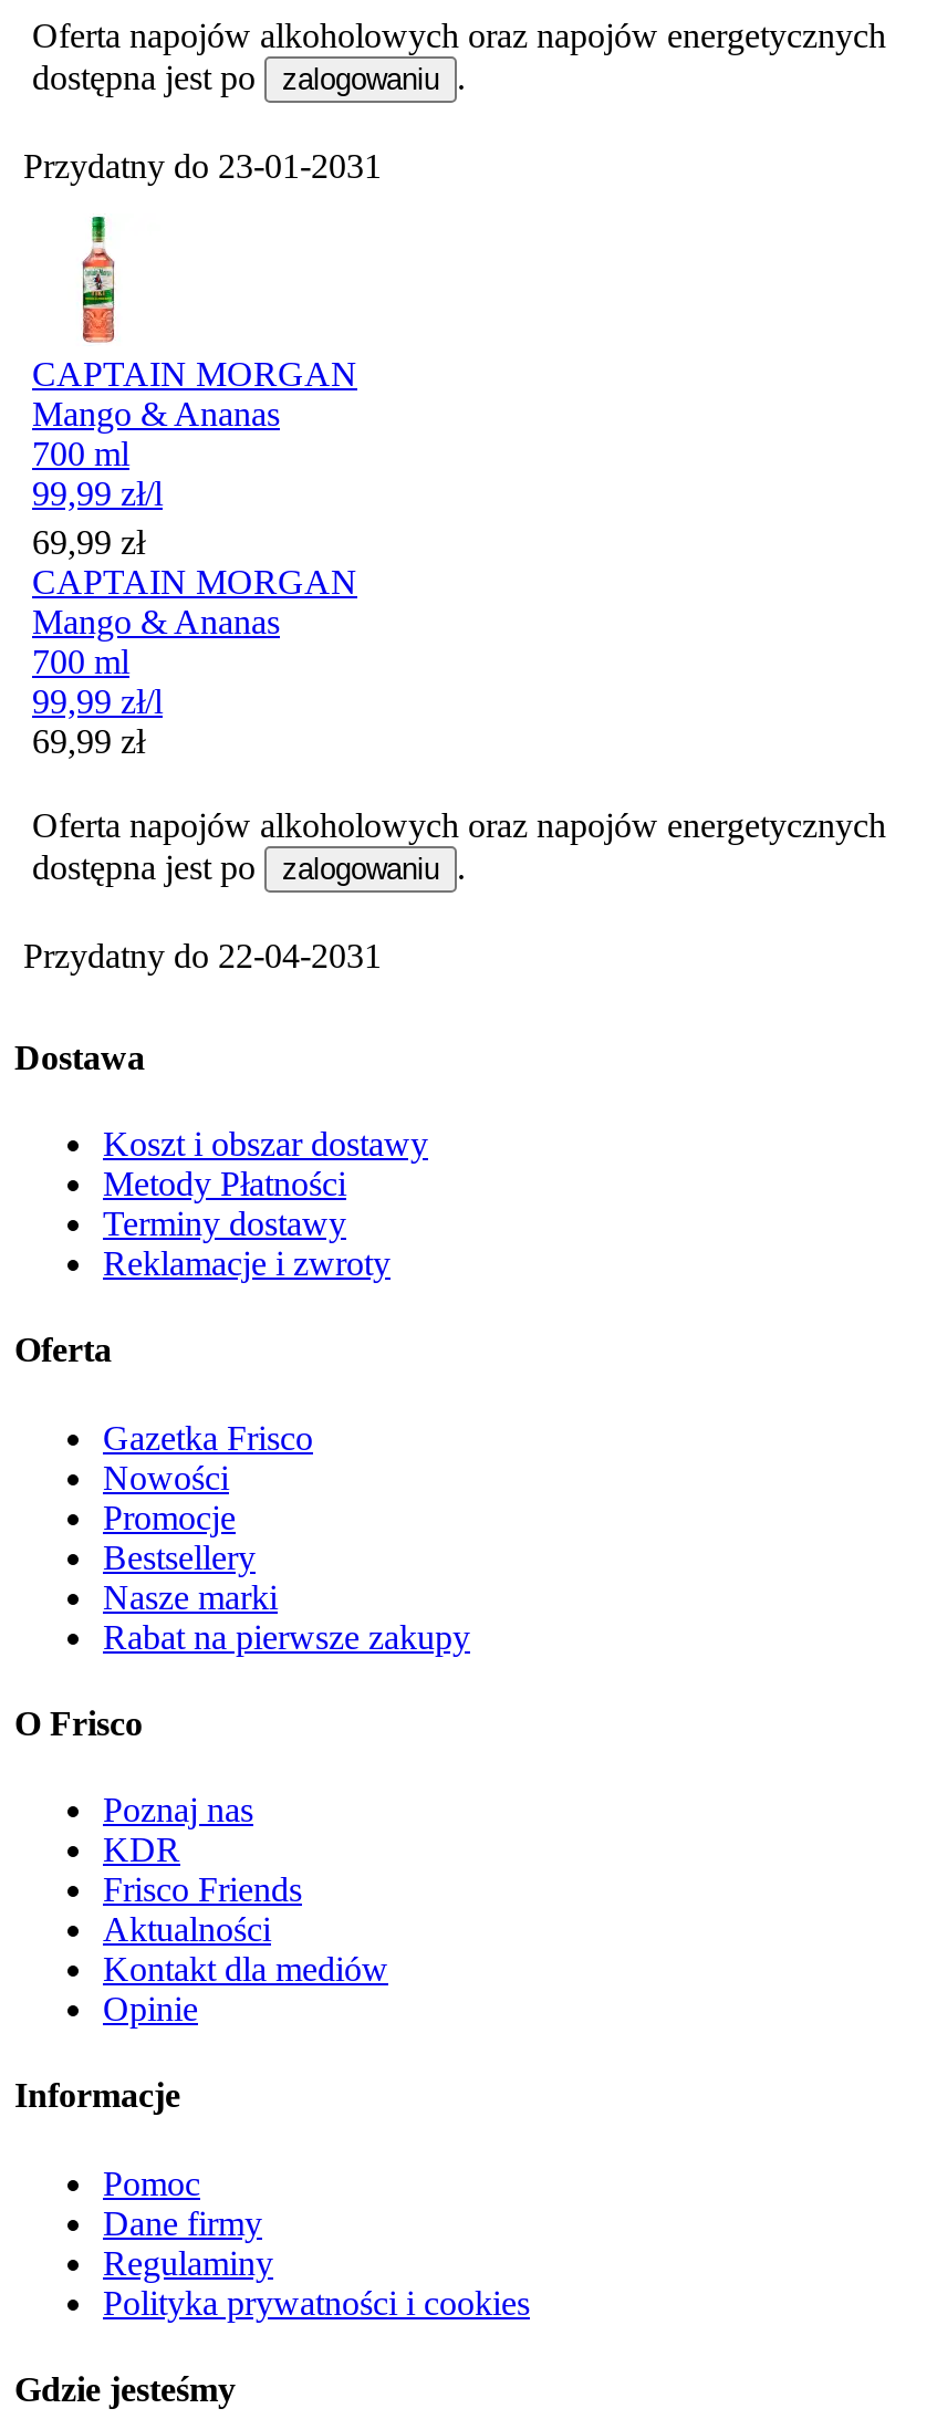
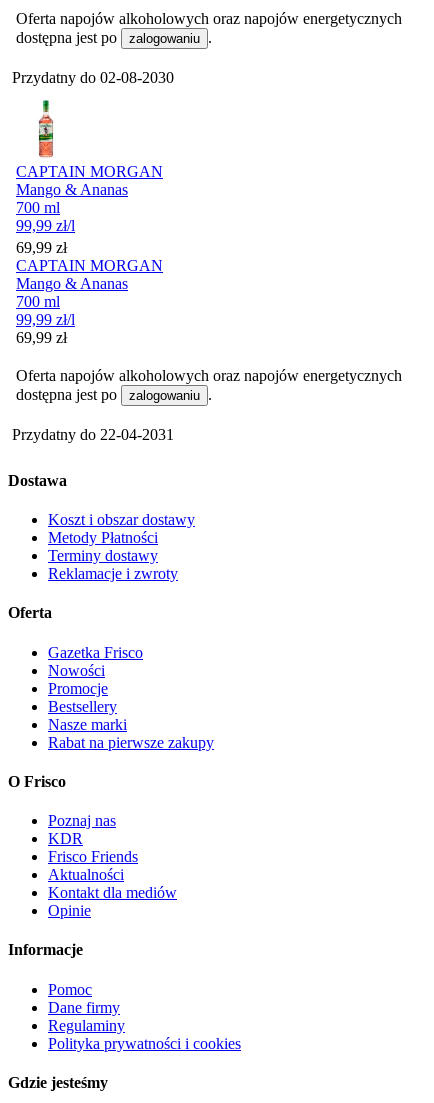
[23,147,382,184] Przydatny do 23-01-2031 -> [12,69,174,86] Przydatny do 02-08-2030

